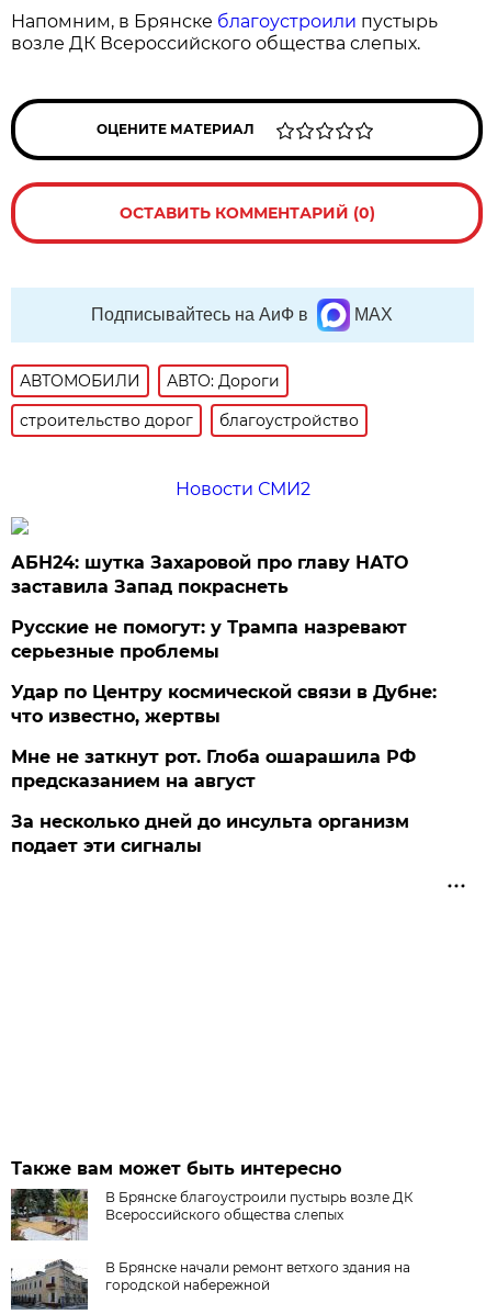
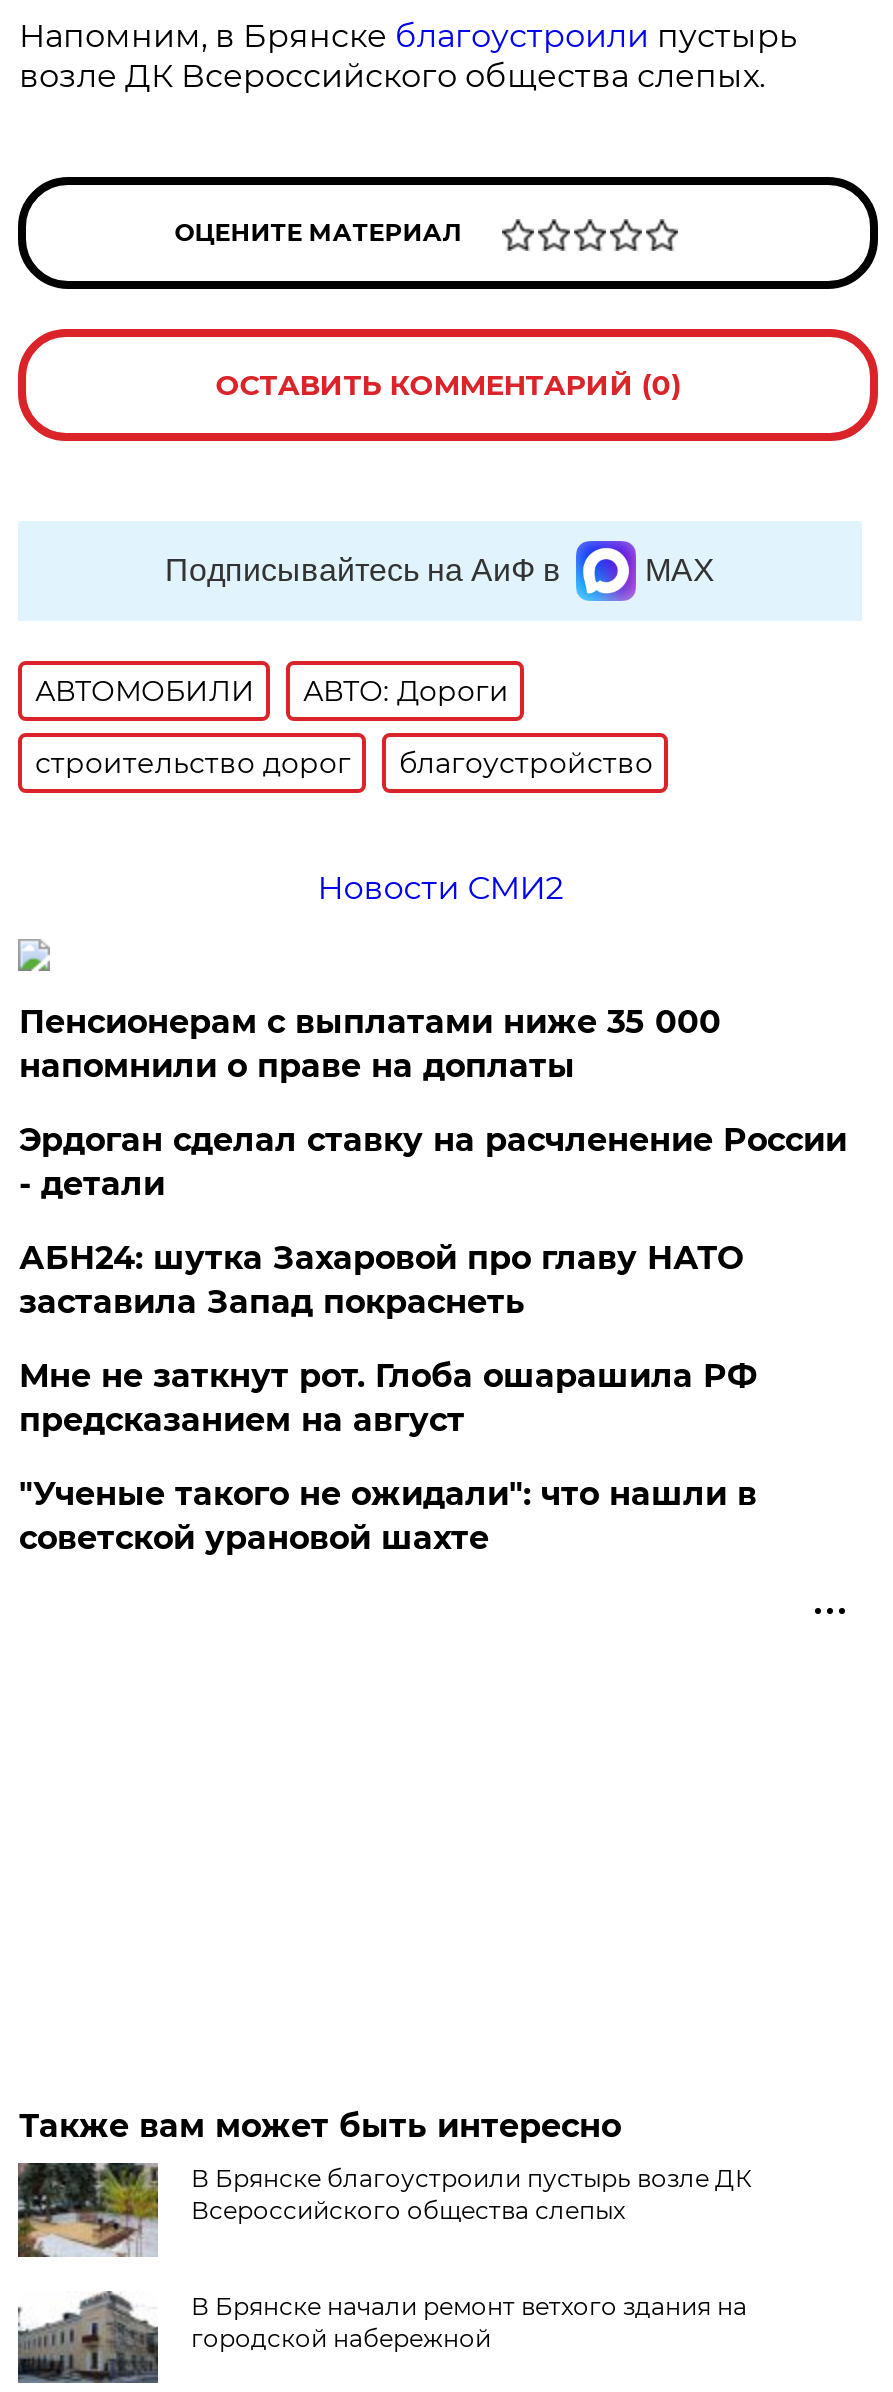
none -> [19,1003,847,1203] Пенсионерам с выплатами ниже 35 000 | напомнили о праве на доплаты | Эрдоган сделал ставку на расчленение России | - детали
moved [11,552,409,597] -> [19,1239,743,1321]: АБН24: шутка Захаровой про главу НАТО | заставила Запад покраснеть
[11,617,437,727] Русские не помогут: у Трампа назревают | серьезные проблемы | Удар по Центру космической связи в Дубне: | что известно, жертвы -> none
[11,811,410,856] За несколько дней до инсульта организм | подает эти сигналы -> [19,1475,757,1557] "Ученые такого не ожидали": что нашли в | советской урановой шахте

